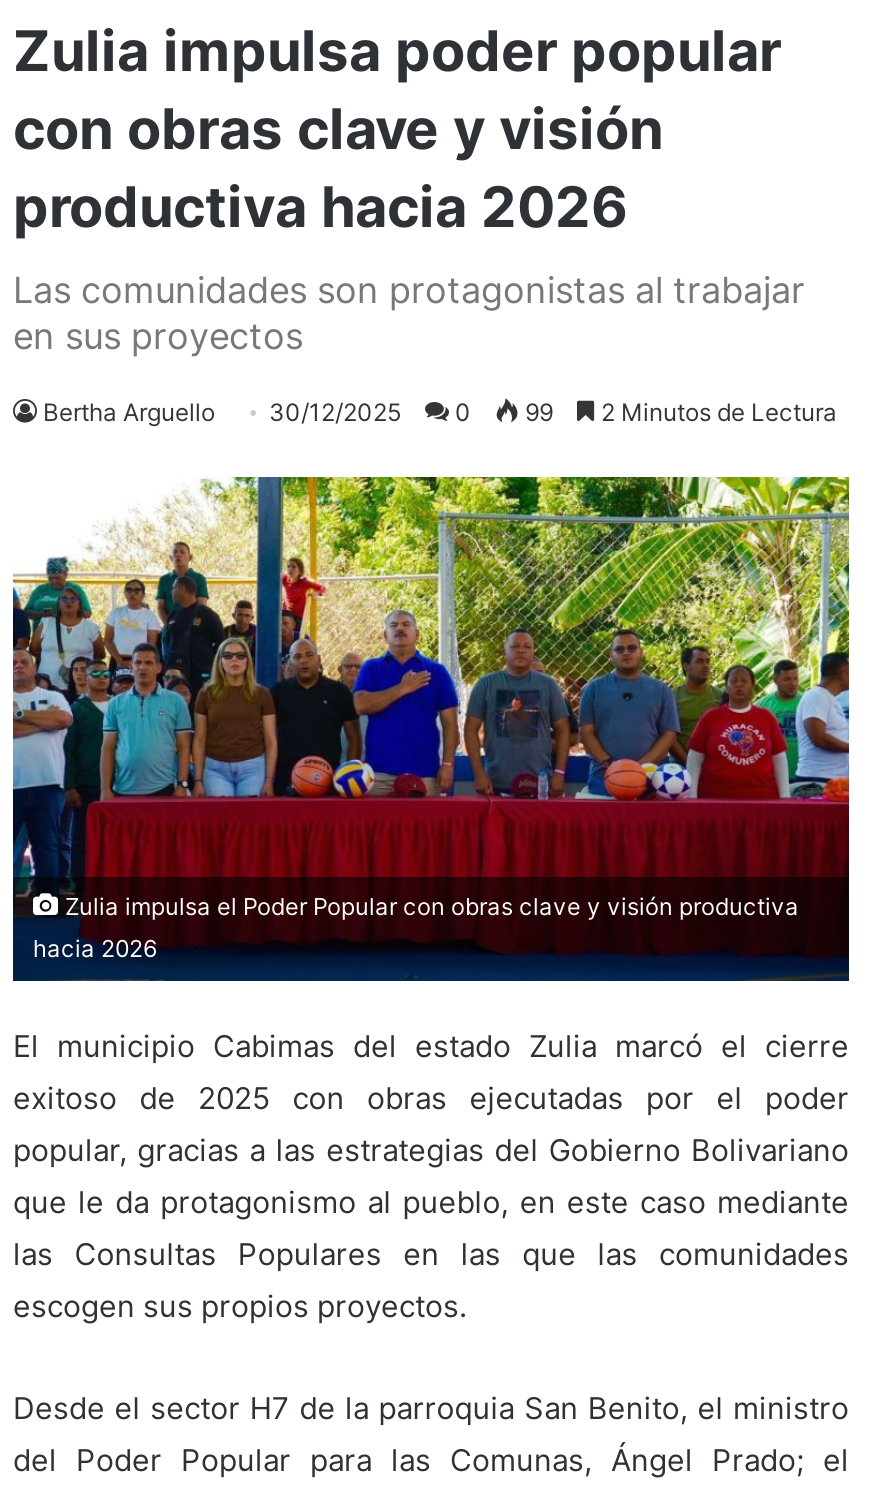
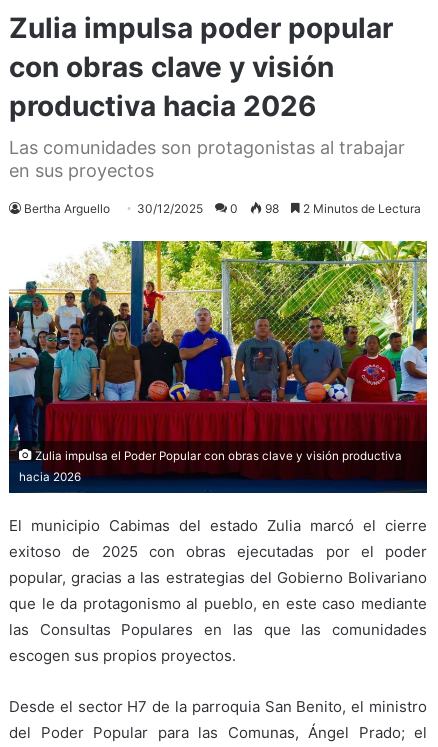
[43,396,837,426] Bertha Arguello 30/12/2025 0 99 2 Minutos de Lectura -> [24,201,421,216] Bertha Arguello 30/12/2025 0 98 2 Minutos de Lectura

